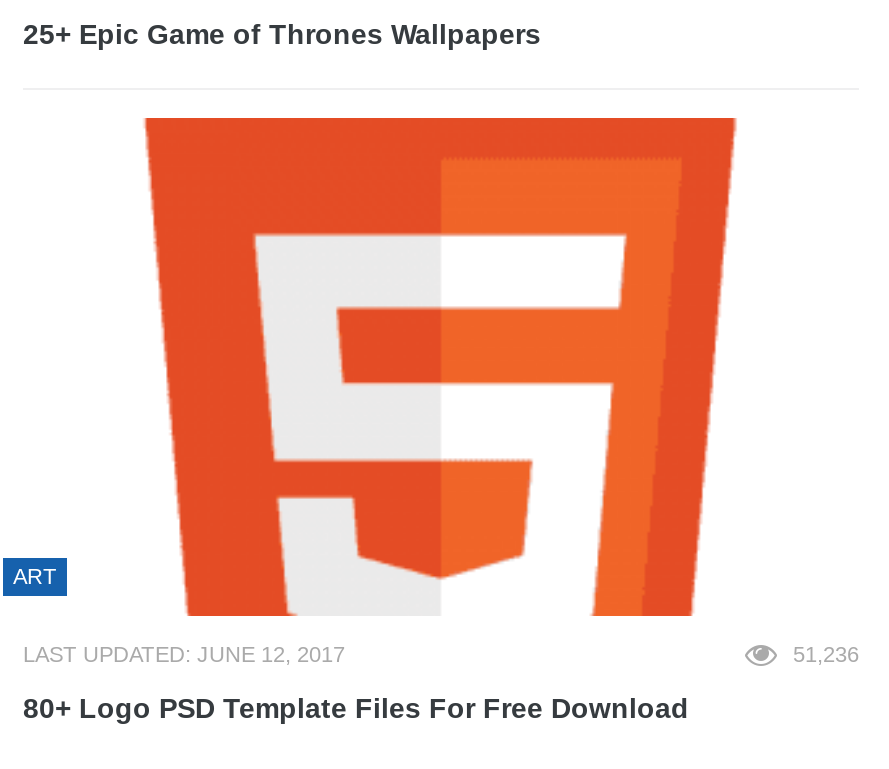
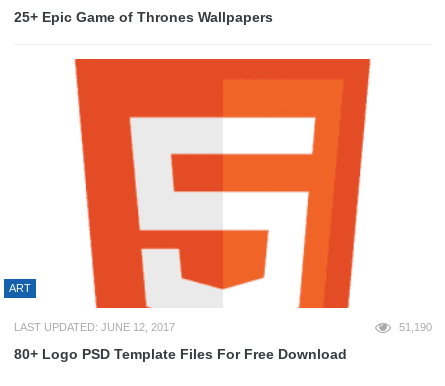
[787,641,859,665] 51,236 -> [396,321,432,333] 51,190

